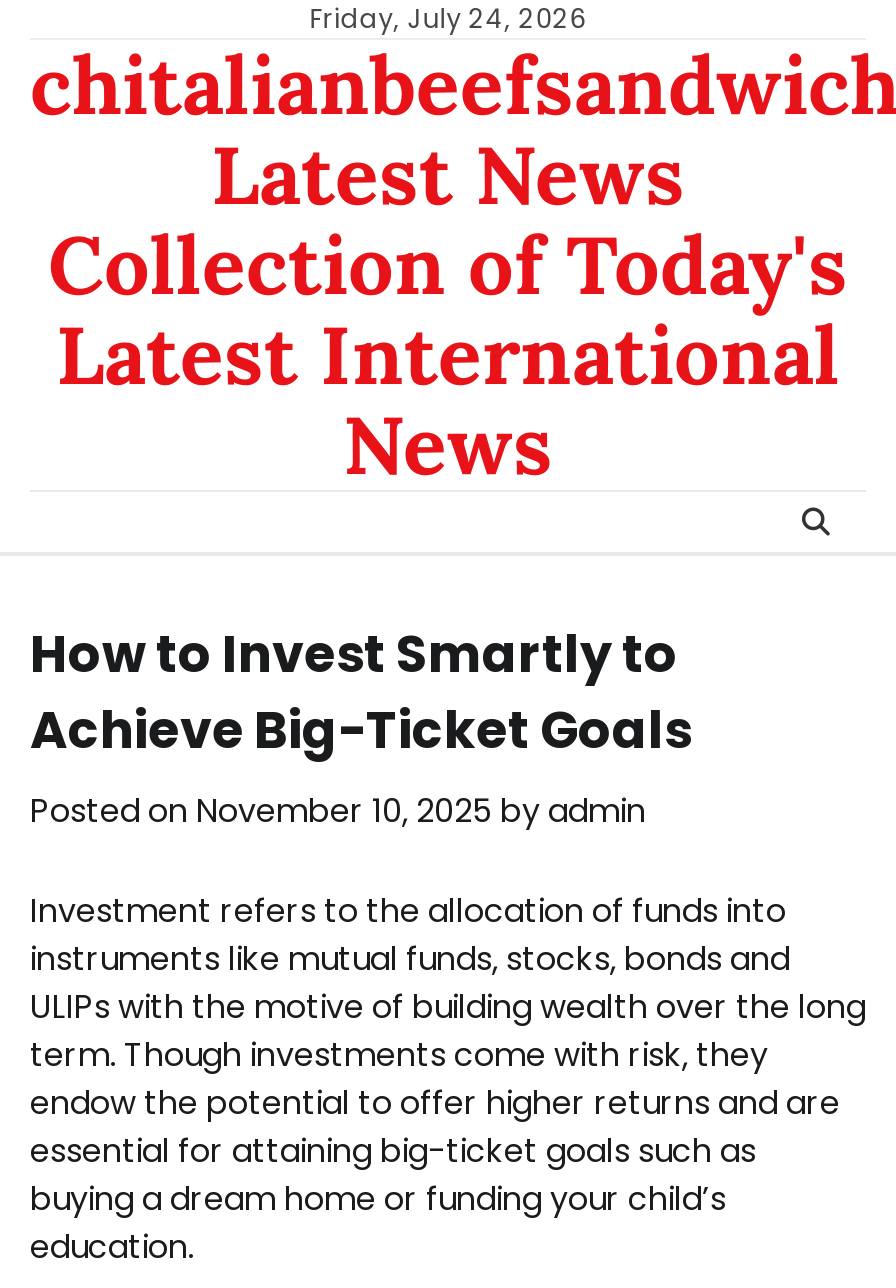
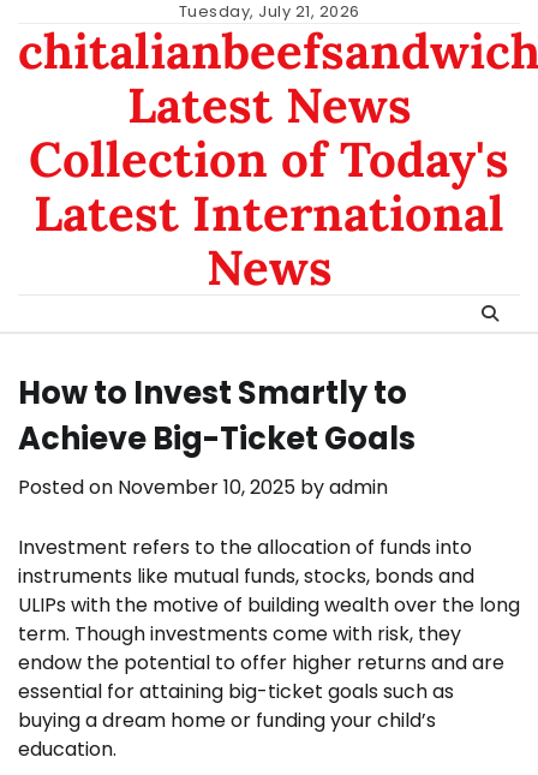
[310,0,586,38] Friday, July 24, 2026 -> [178,0,360,23] Tuesday, July 21, 2026

